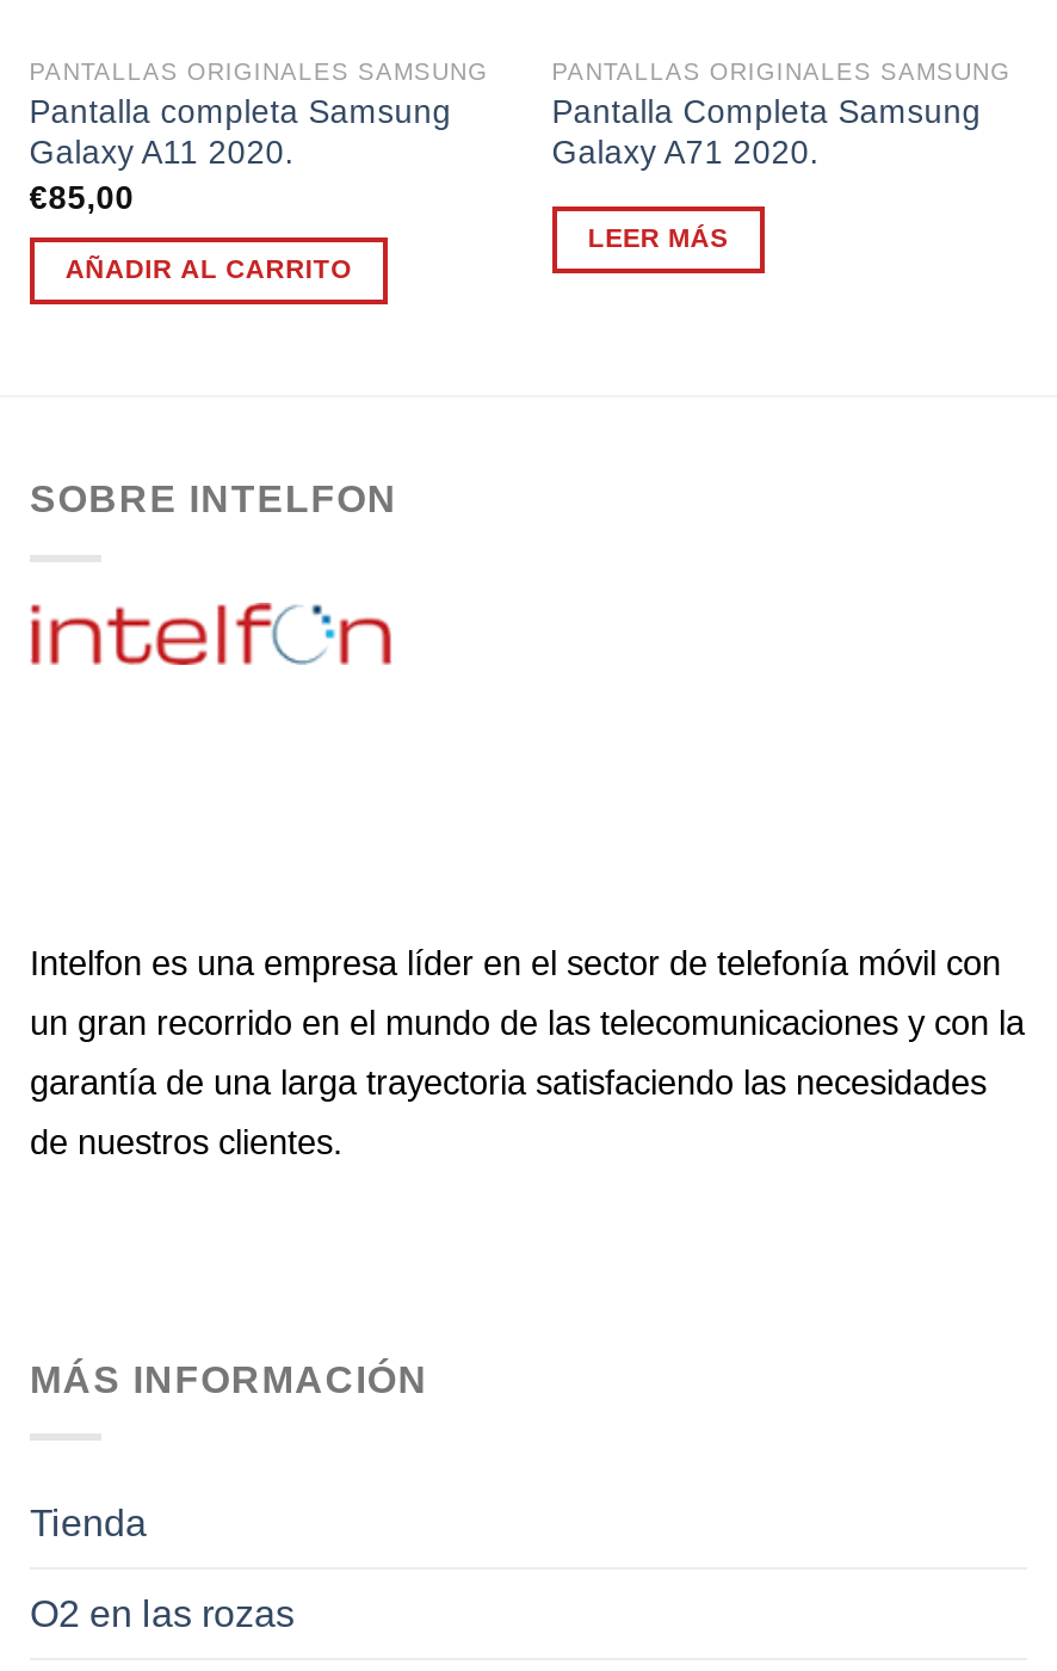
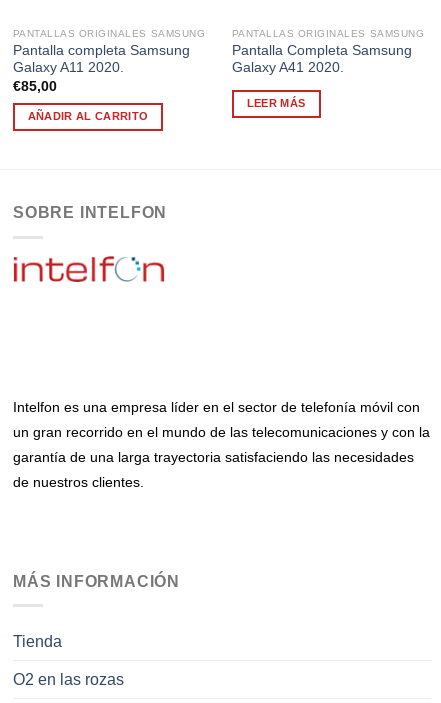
[552,135,819,171] Galaxy A71 2020. -> [232,60,344,75] Galaxy A41 2020.

